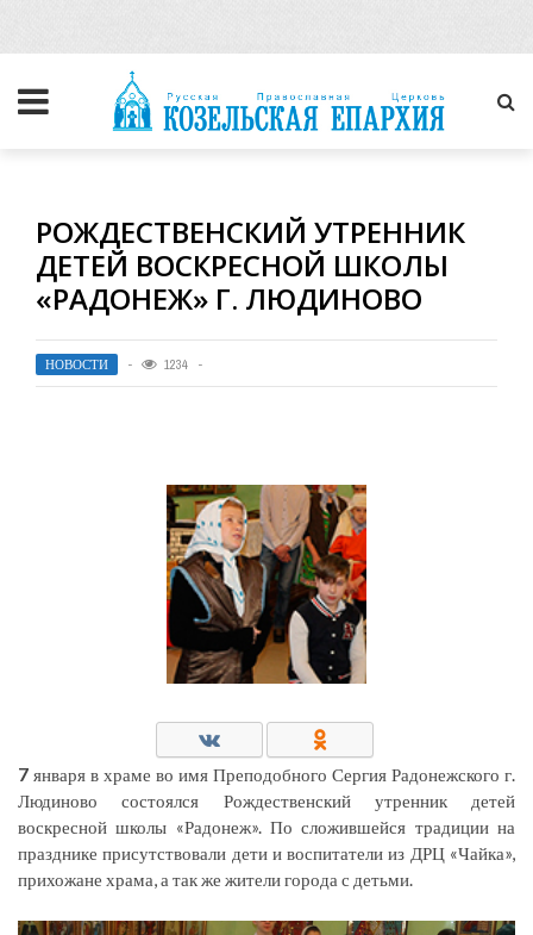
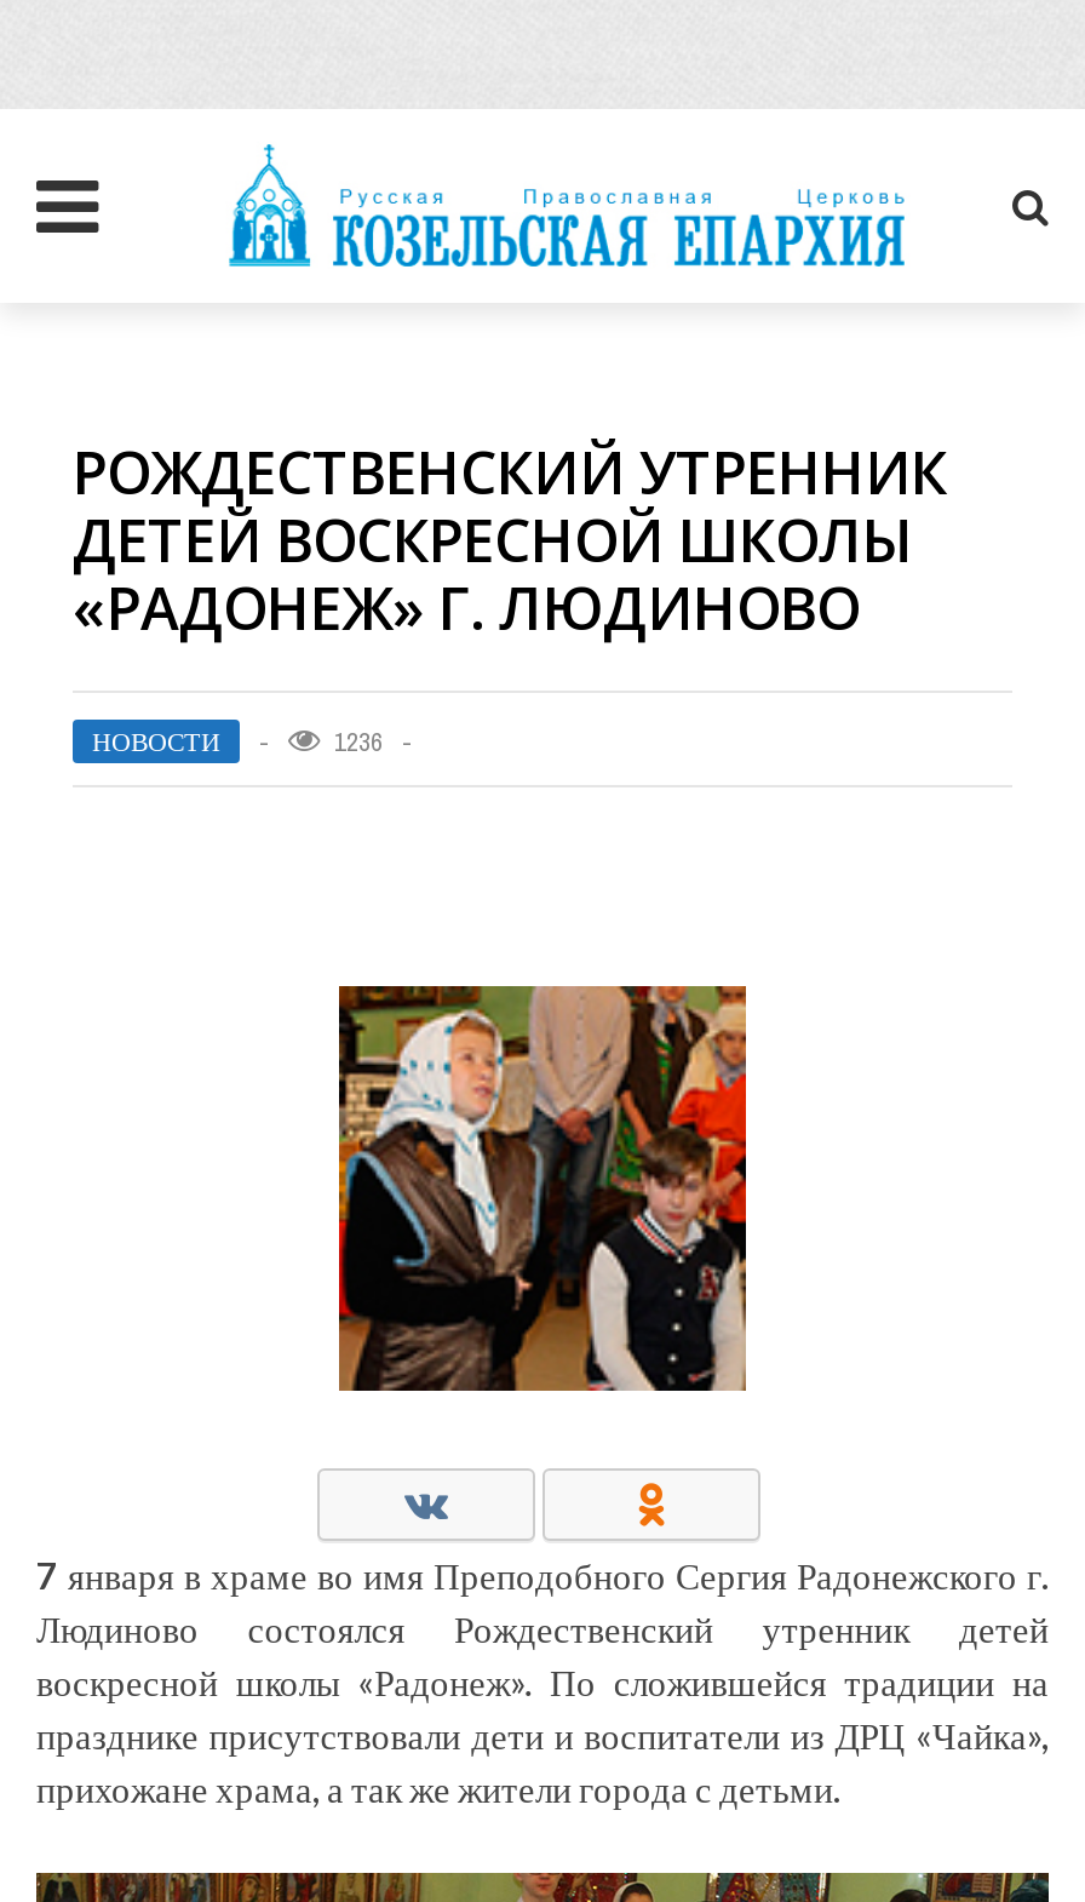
[164,356,188,373] 1234 -> [334,724,383,758] 1236

